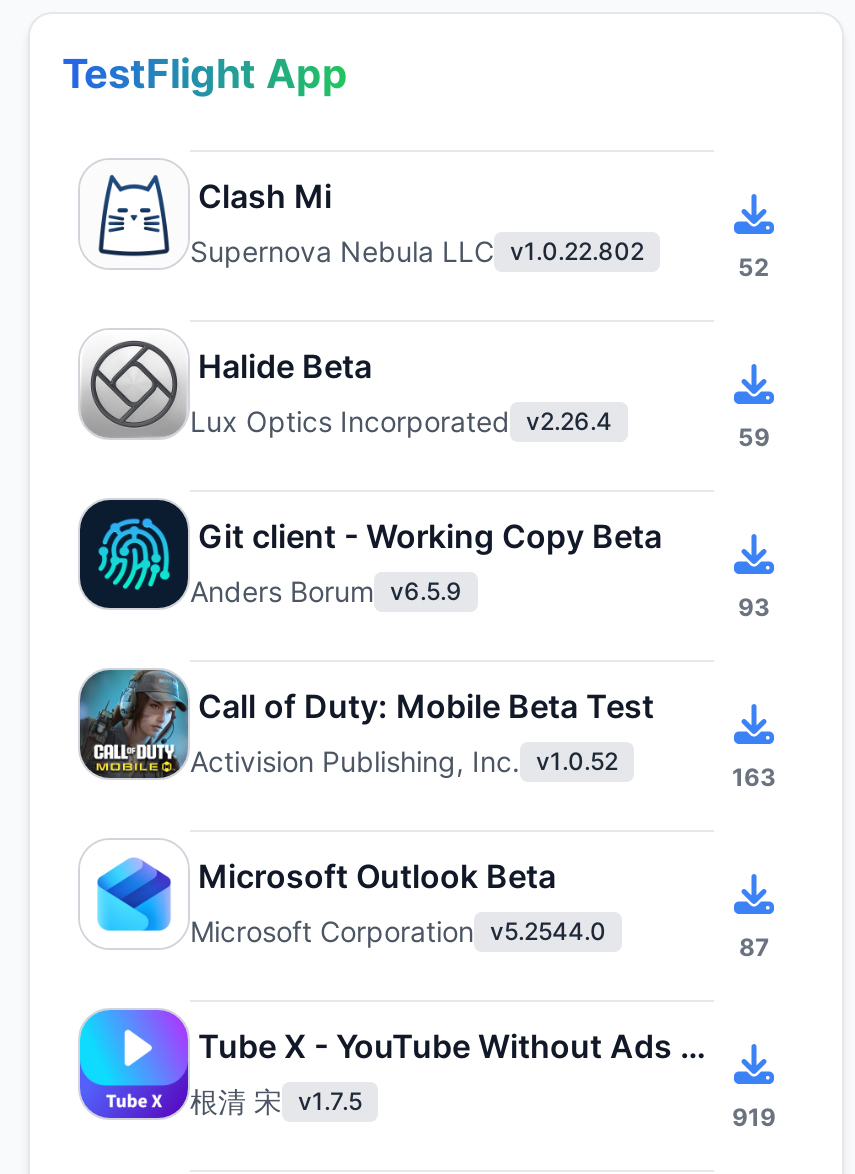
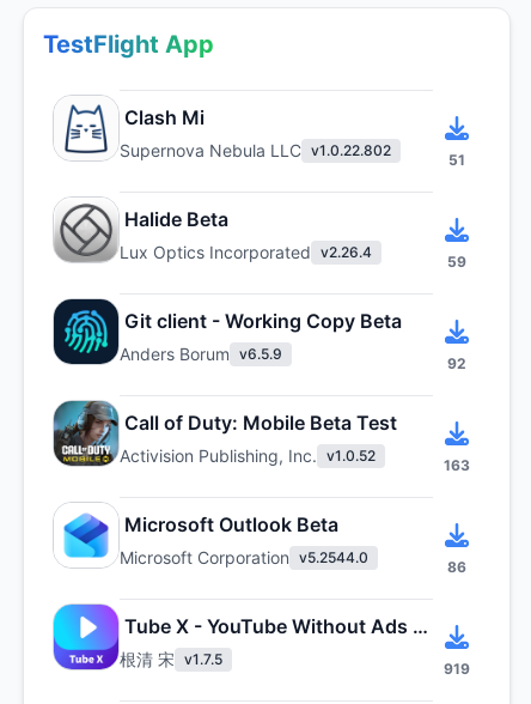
[738,252,770,282] 52 -> [448,151,465,169] 51
[738,592,770,622] 93 -> [447,354,466,372] 92
[739,932,769,962] 87 -> [447,558,466,576] 86

